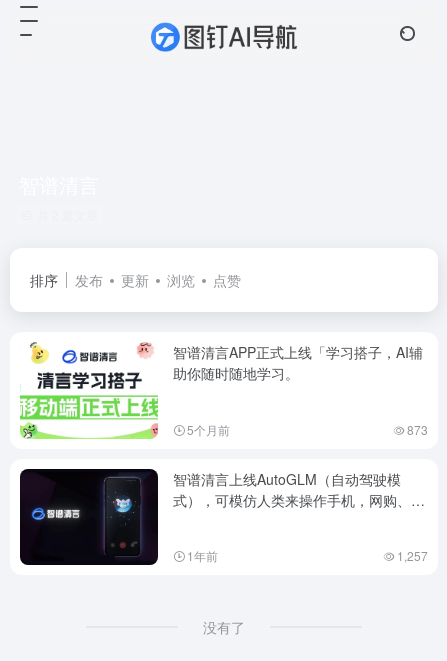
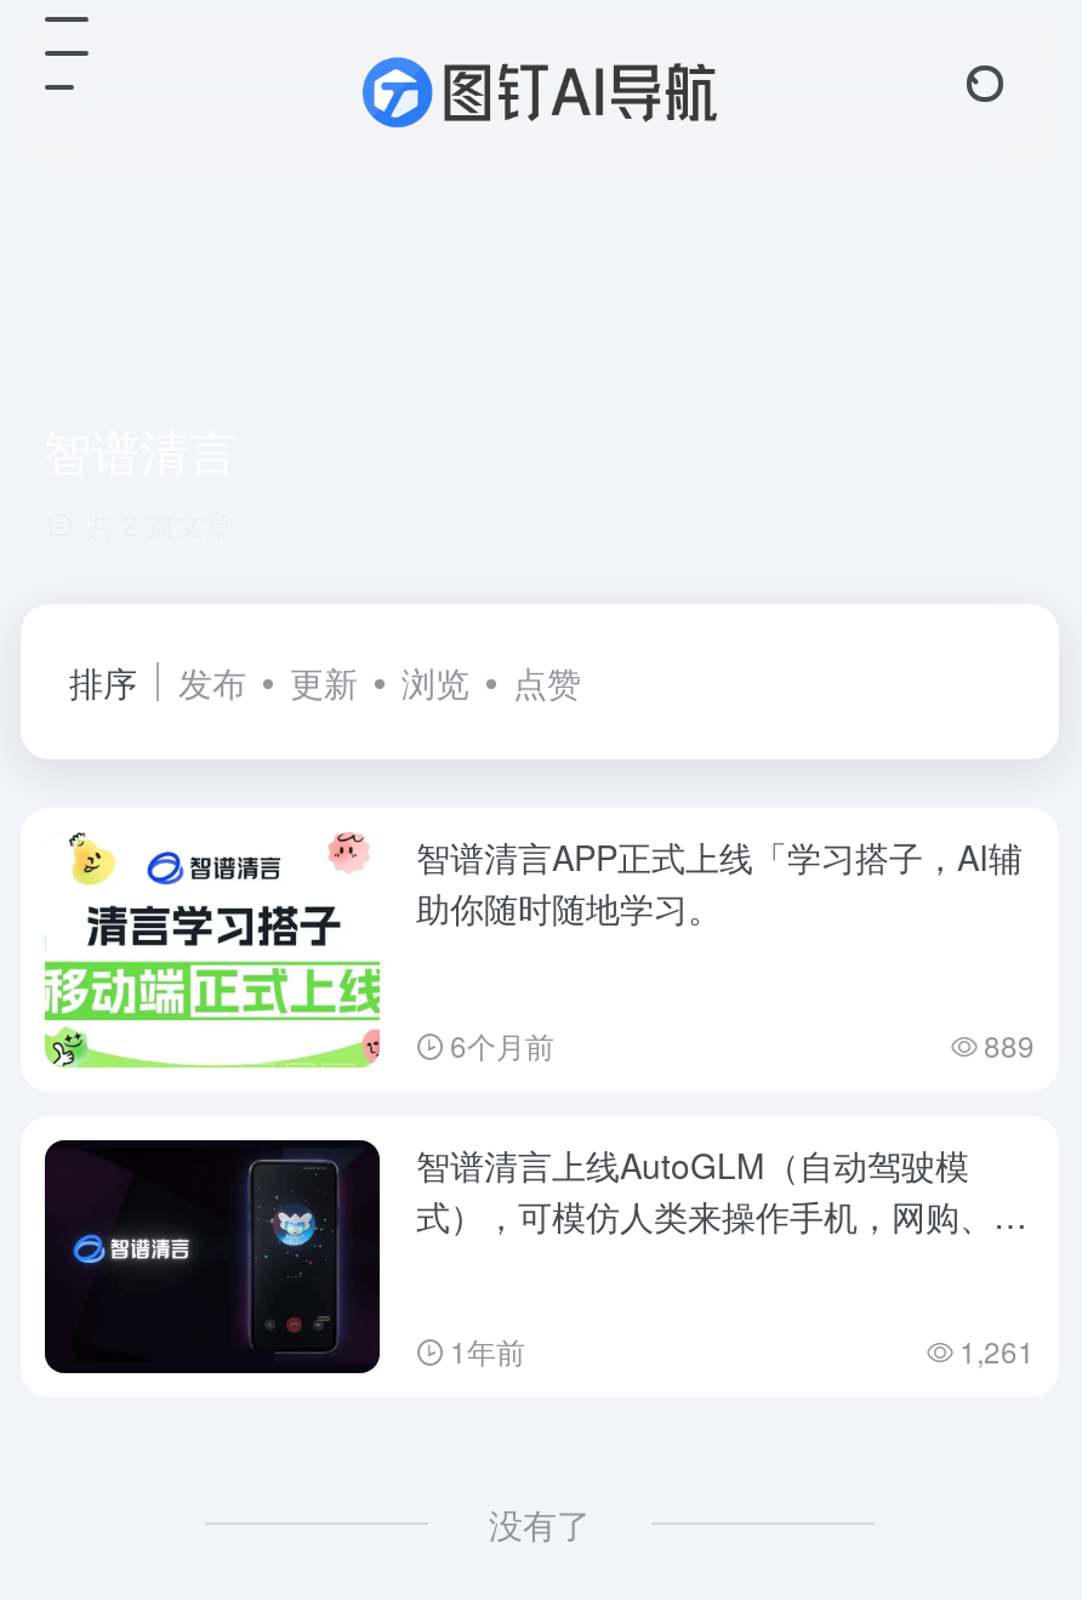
[187,421,230,438] 5个月前 -> [450,1023,554,1064] 6个月前
[407,421,428,438] 873 -> [984,1023,1035,1064] 889
[397,547,428,564] 1,257 -> [959,1330,1035,1371] 1,261

